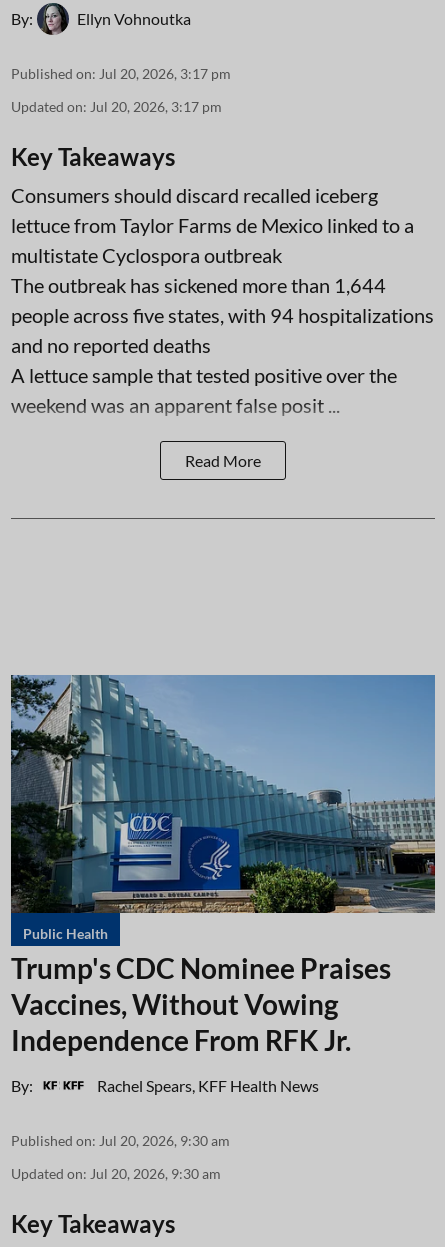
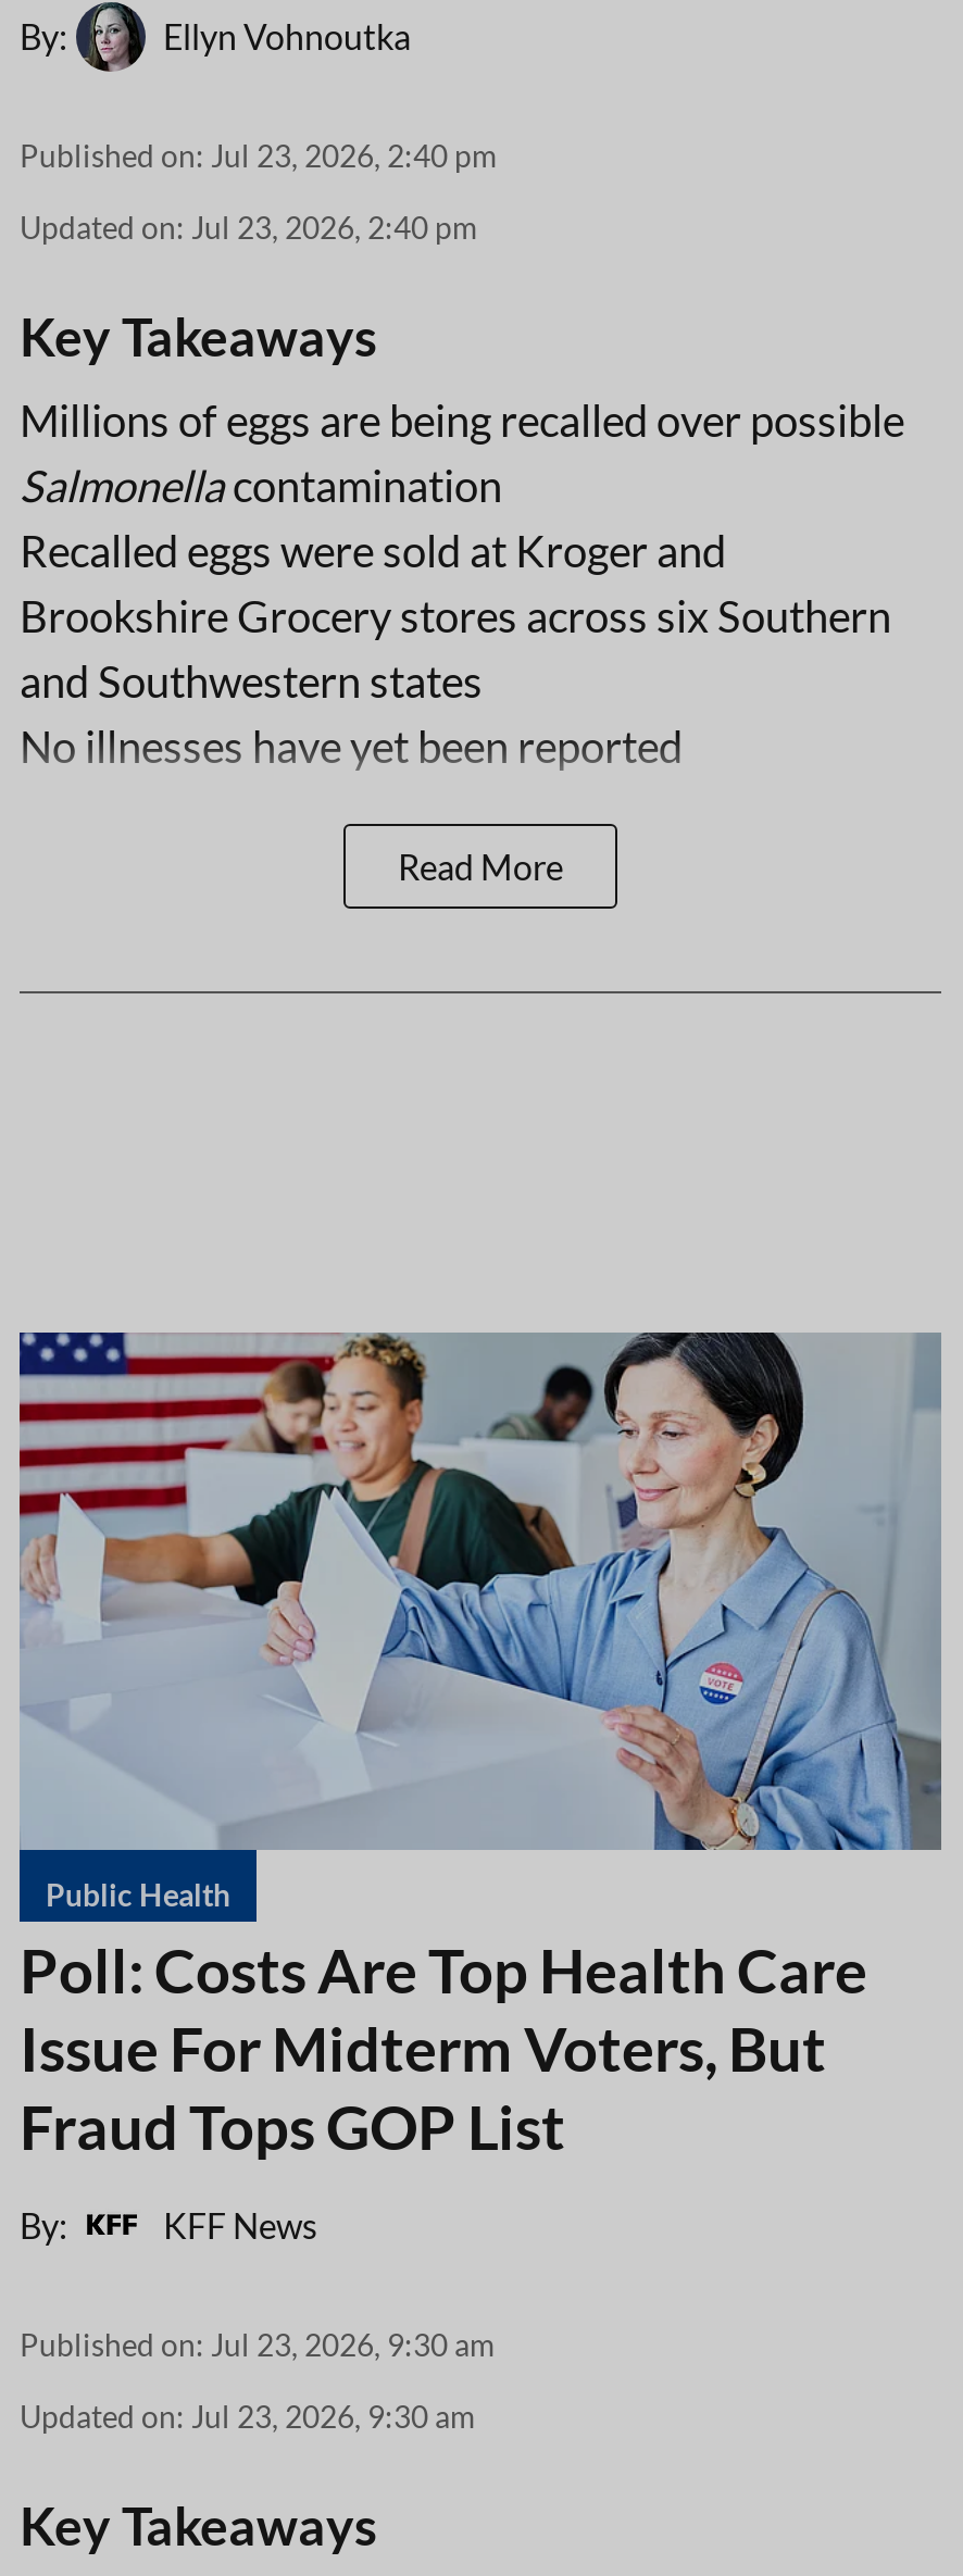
[11,65,231,82] Published on: Jul 20, 2026, 3:17 pm -> [20,137,498,174] Published on: Jul 23, 2026, 2:40 pm
[11,98,222,115] Updated on: Jul 20, 2026, 3:17 pm -> [20,208,478,245] Updated on: Jul 23, 2026, 2:40 pm
[11,183,434,417] Consumers should discard recalled iceberg | lettuce from Taylor Farms de Mexico linked to a | multistate Cyclospora outbreak | The outbreak has sickened more than 1,644 | people across five states, with 94 hospitalizations | and no reported deaths | A lettuce sample that tested positive over the | weekend was an apparent false posit ... -> [20,393,904,771] Millions of eggs are being recalled over possible | Salmonellacontamination | Recalled eggs were sold at Kroger and | Brookshire Grocery stores across six Southern | and Southwestern states | No illnesses have yet been reported
[10,674,436,1057] [image] | Trump's CDC Nominee Praises | Vaccines, Without Vowing | Independence From RFK Jr. -> [17,1330,943,2164] [image] | Poll: Costs Are Top Health Care | Issue For Midterm Voters, But | Fraud Tops GOP List
[97,1076,319,1095] Rachel Spears, KFF Health News -> [163,2205,317,2246] KFF News
[11,1132,230,1149] Published on: Jul 20, 2026, 9:30 am -> [20,2327,496,2364] Published on: Jul 23, 2026, 9:30 am
[11,1165,221,1182] Updated on: Jul 20, 2026, 9:30 am -> [20,2399,476,2436] Updated on: Jul 23, 2026, 9:30 am

